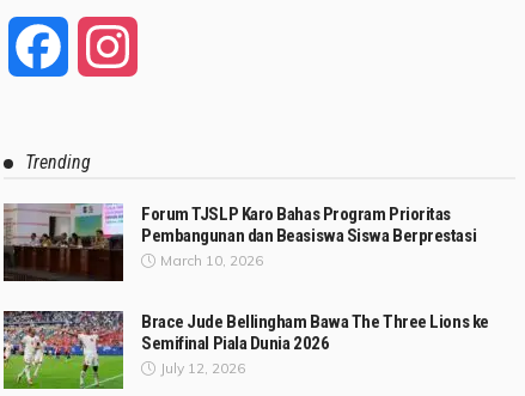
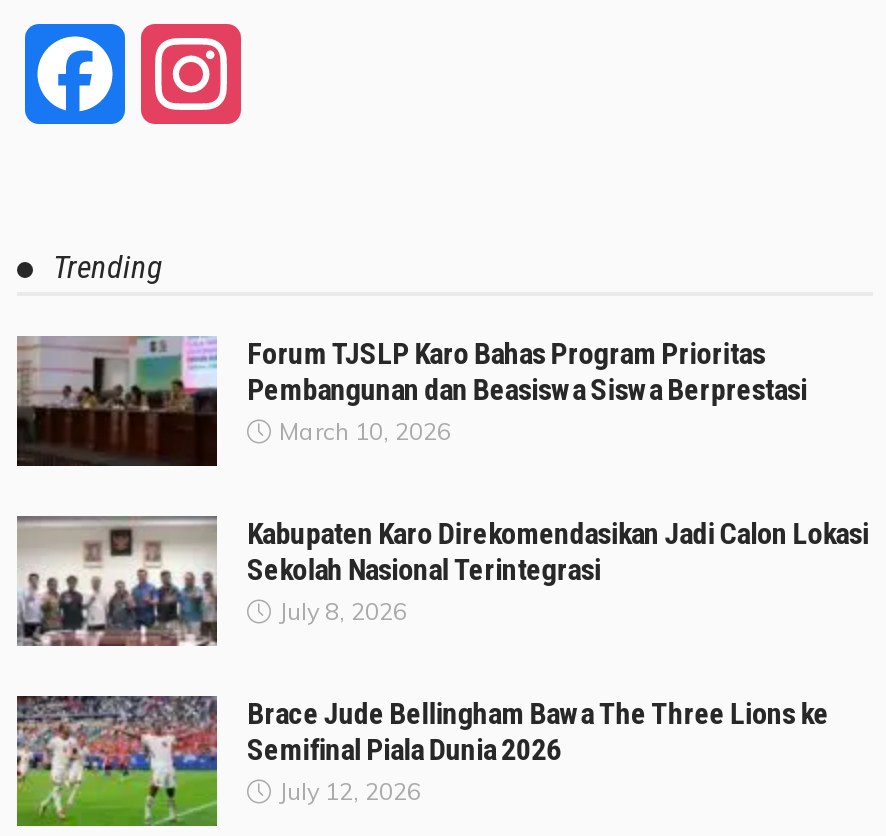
none -> [17,516,869,646] [image] | Kabupaten Karo Direkomendasikan Jadi Calon Lokasi | Sekolah Nasional Terintegrasi | July 8, 2026

